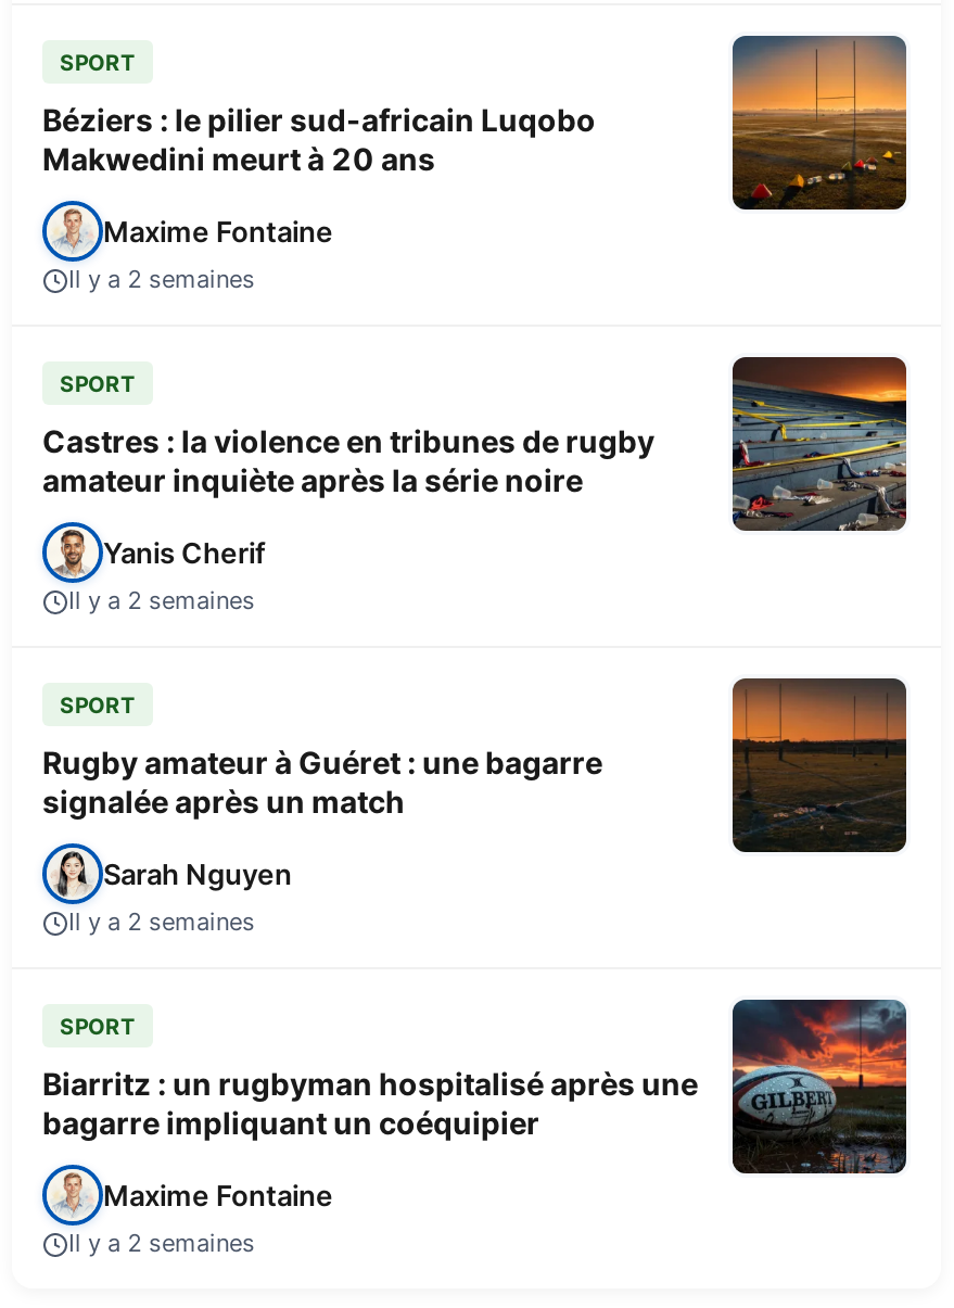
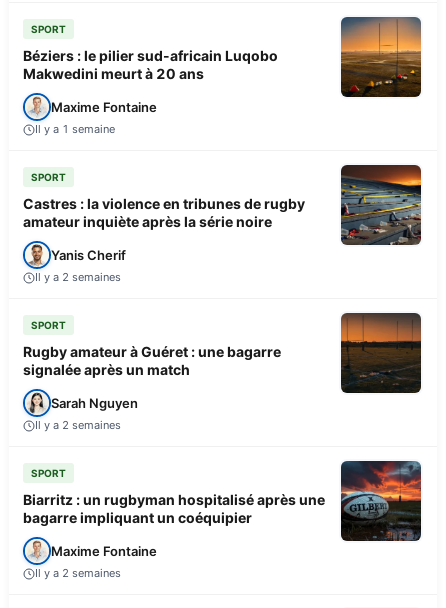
[68,264,255,295] Il y a 2 semaines -> [35,122,115,136] Il y a 1 semaine

